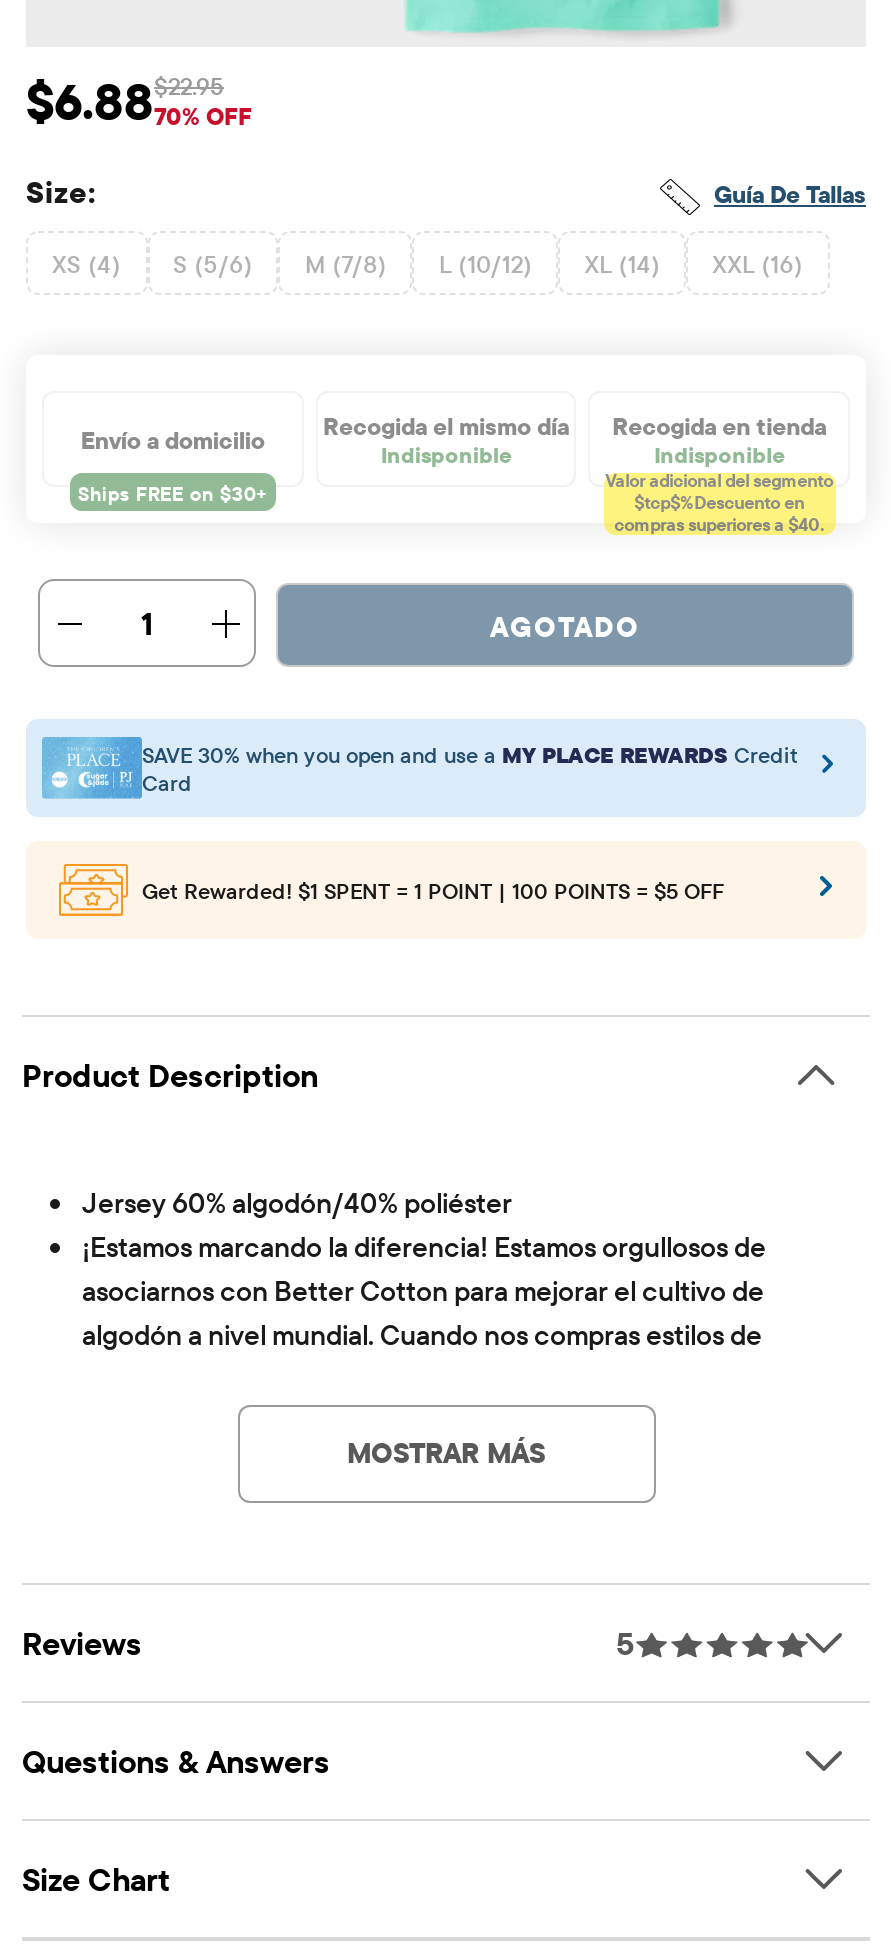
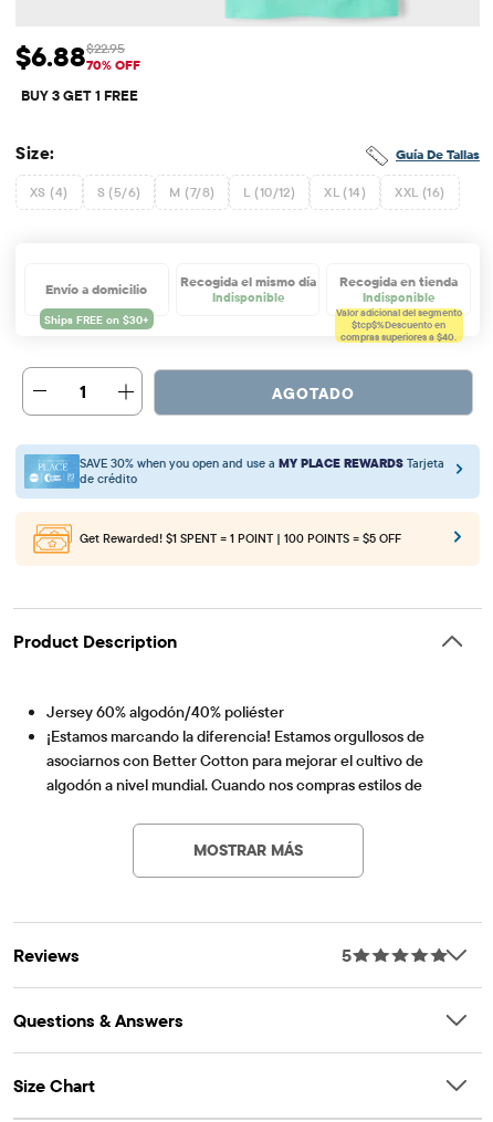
none -> [21,86,138,103] BUY 3 GET 1 FREE
[142,740,798,796] SAVE 30% when you open and use a MY PLACE REWARDS Credit | Card -> [80,456,444,486] SAVE 30% when you open and use a MY PLACE REWARDS Tarjeta | de crédito

